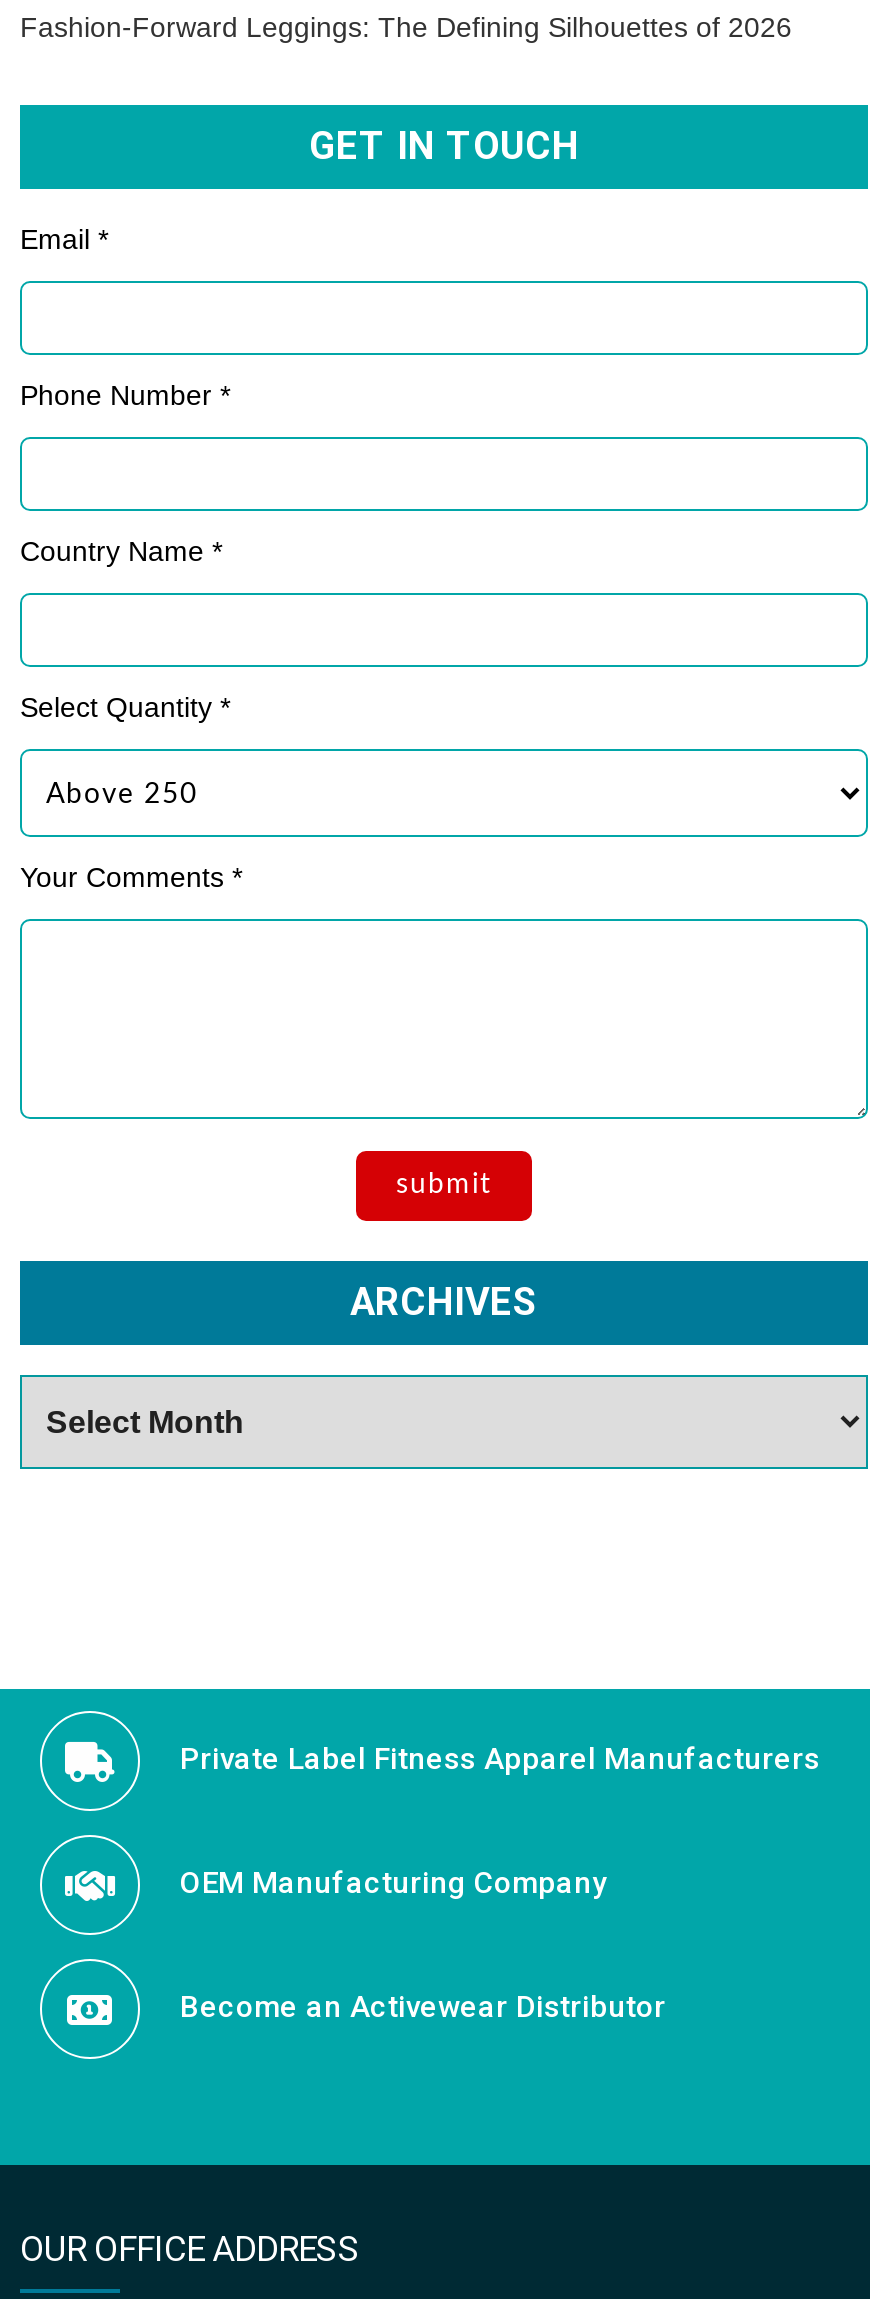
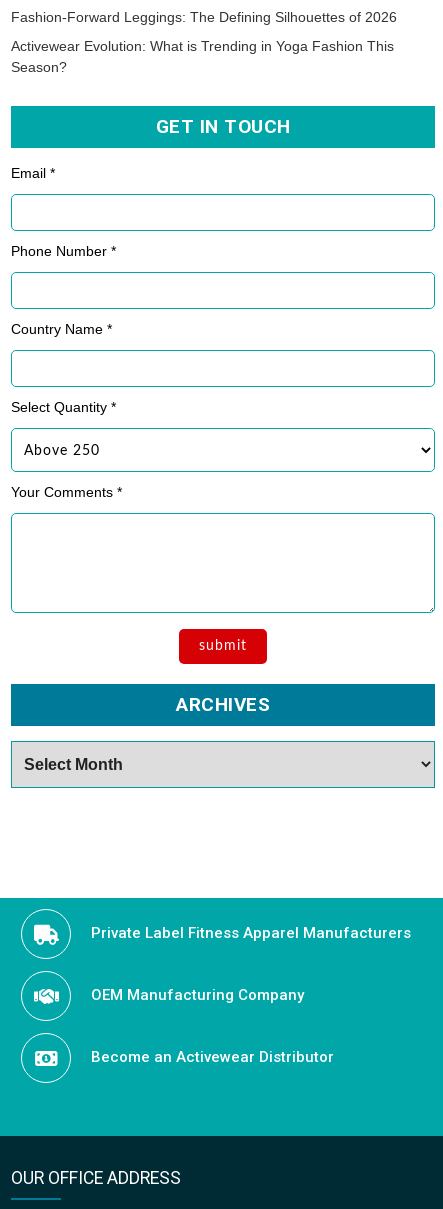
none -> [11,38,394,75] Activewear Evolution: What is Trending in Yoga Fashion This | Season?

